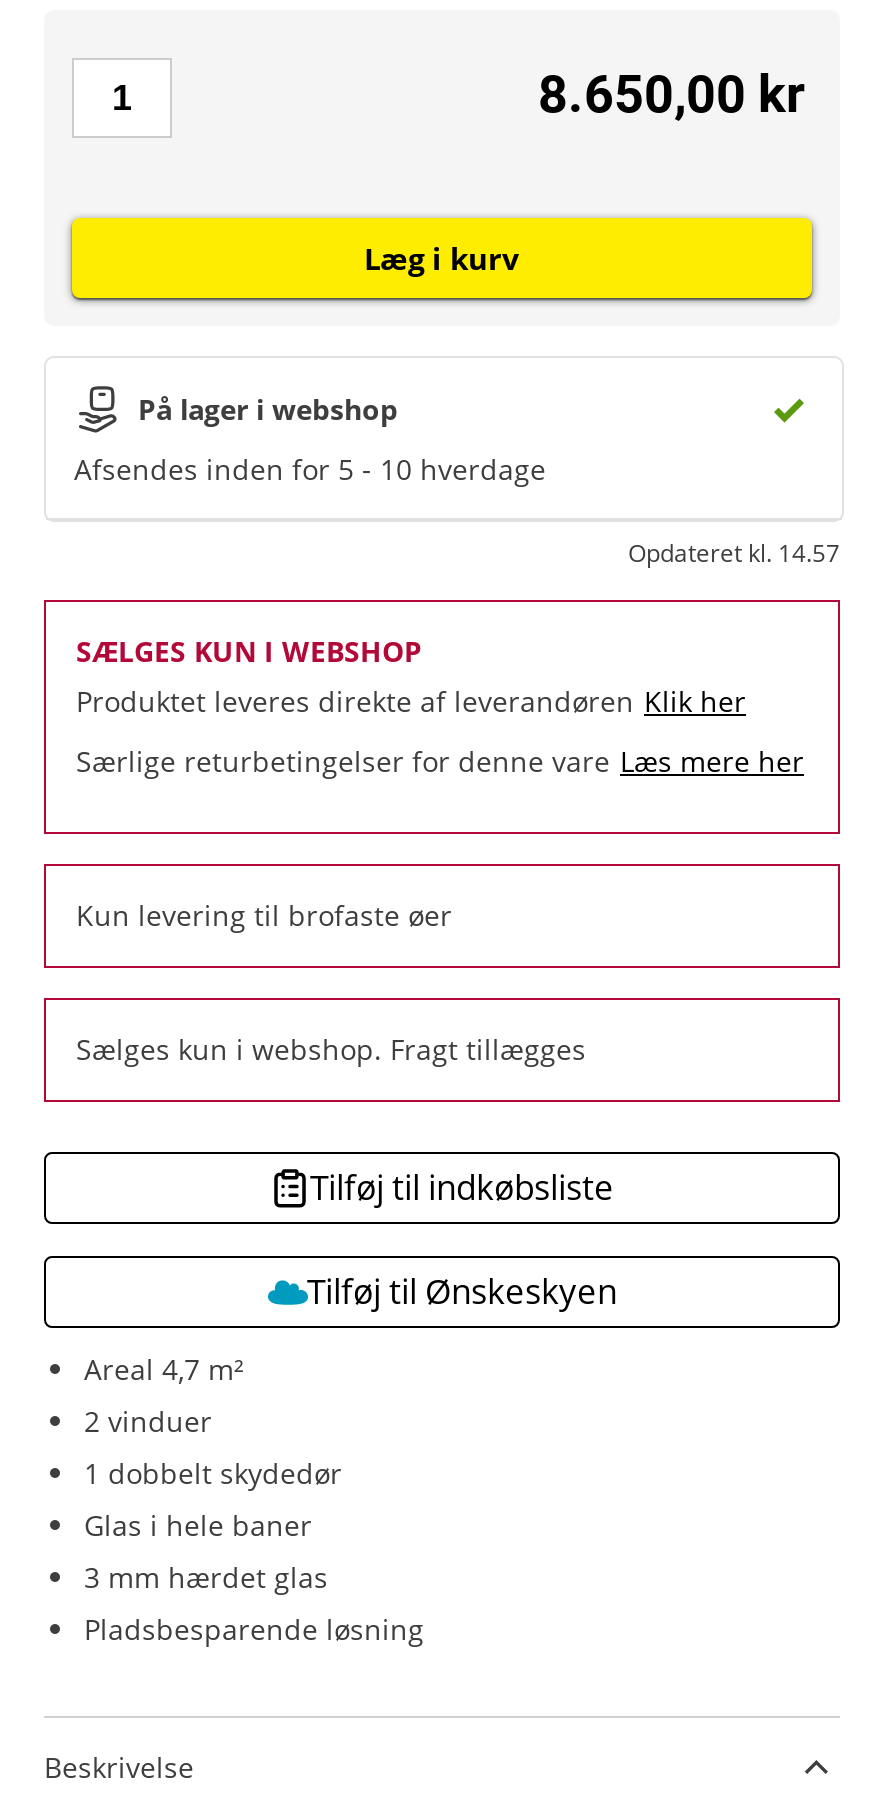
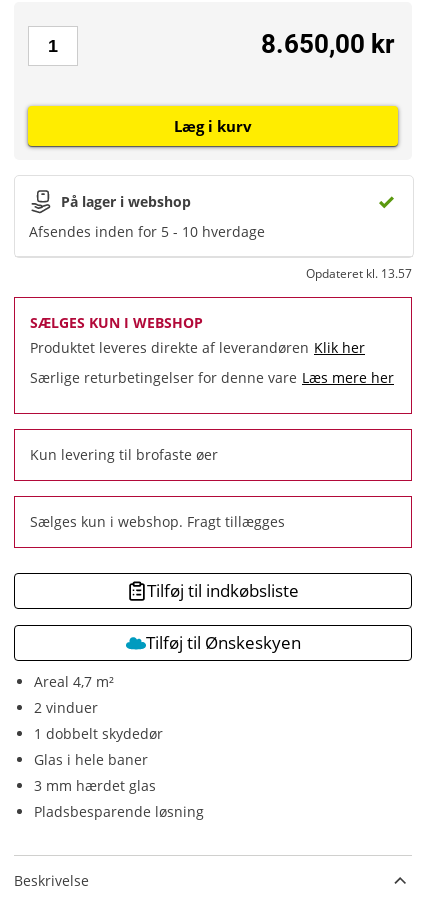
[628,536,840,570] Opdateret kl. 14.57 -> [306,265,412,282] Opdateret kl. 13.57

